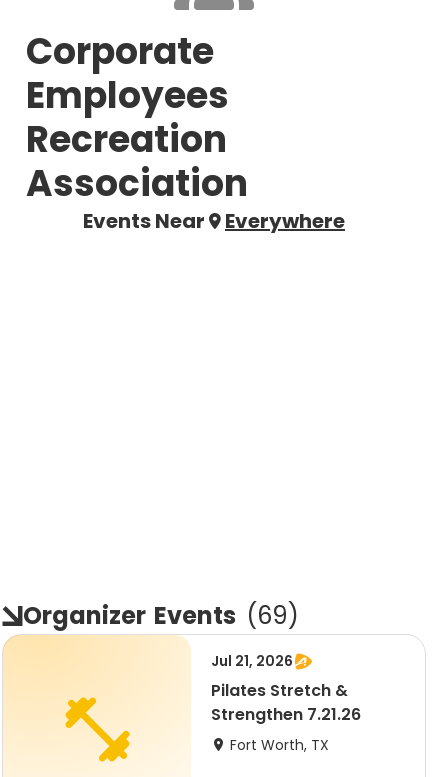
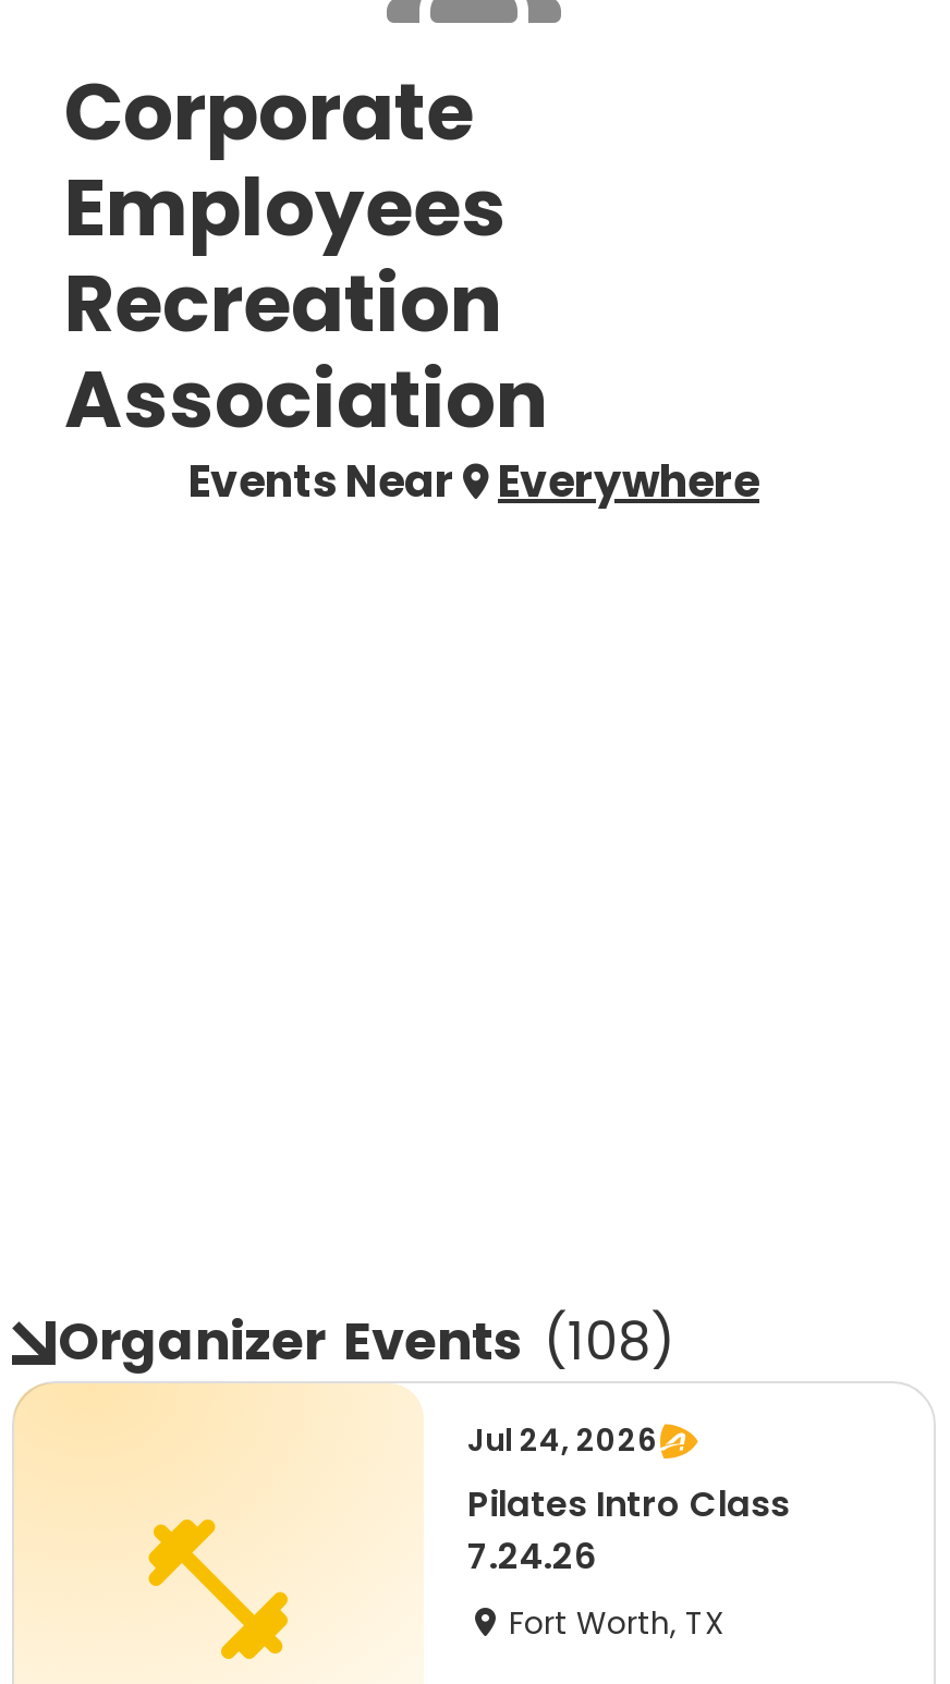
[23,599,299,632] Organizer Events (69) -> [58,1305,674,1377] Organizer Events (108)
[211,651,361,726] Jul 21, 2026 | Pilates Stretch & | Strengthen 7.21.26 -> [467,1418,790,1582] Jul 24, 2026 | Pilates Intro Class | 7.24.26

